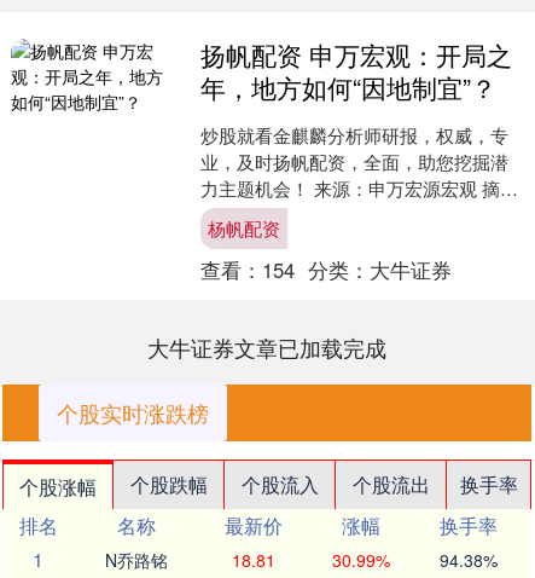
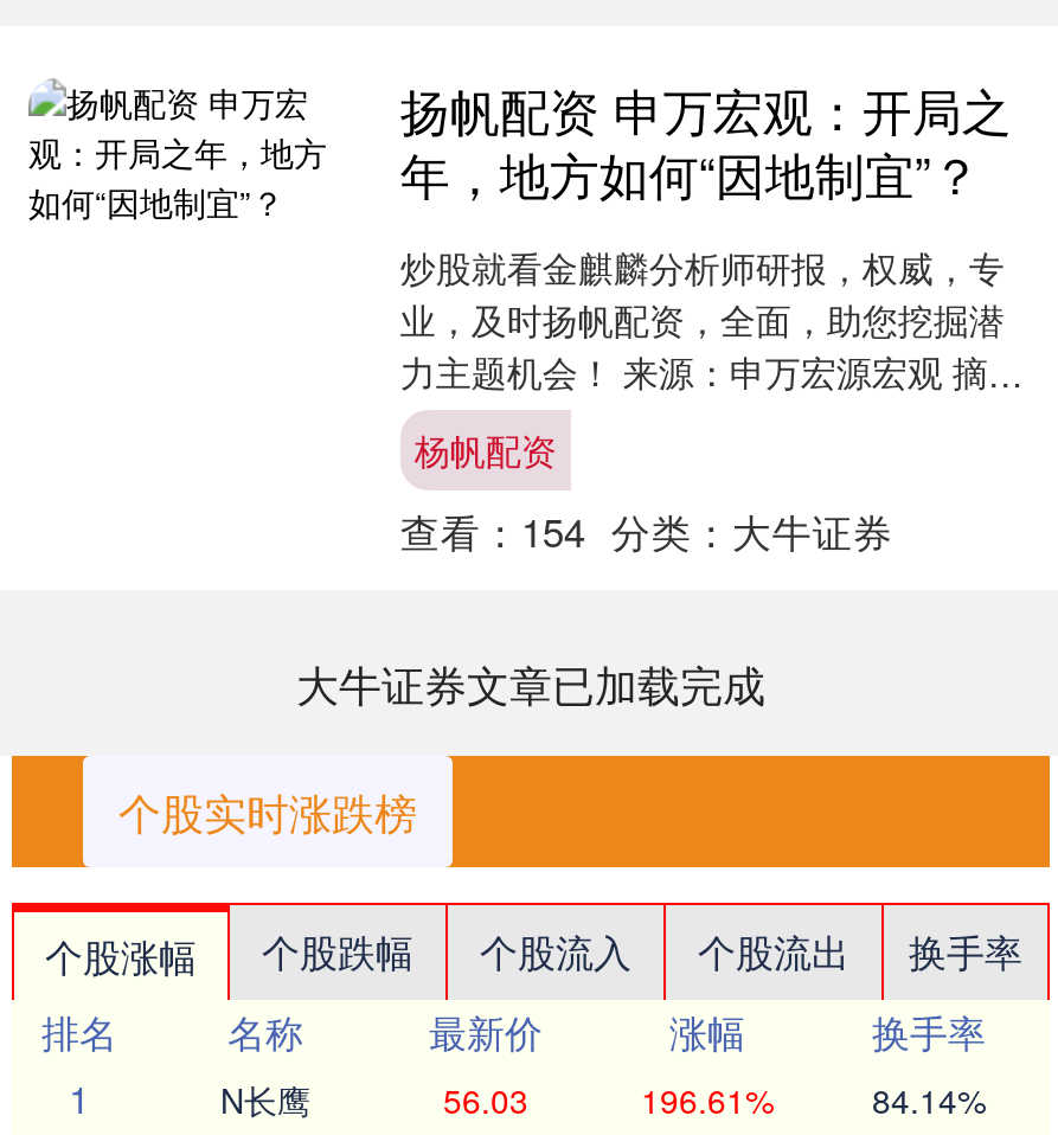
[105,548,497,572] N乔路铭 | 18.81 | 30.99% | 94.38% -> [220,1076,986,1124] N长鹰 | 56.03 | 196.61% | 84.14%

